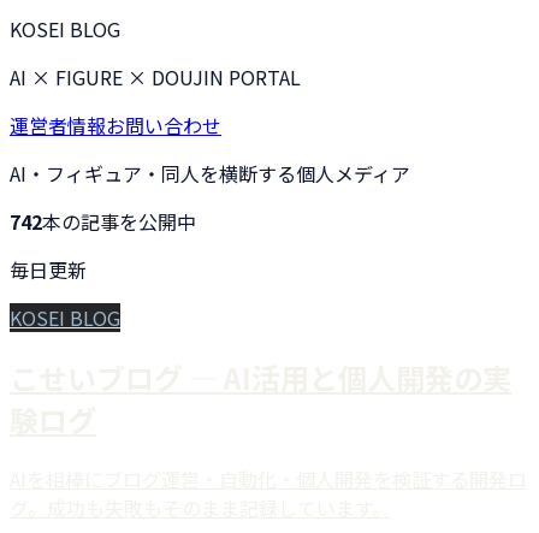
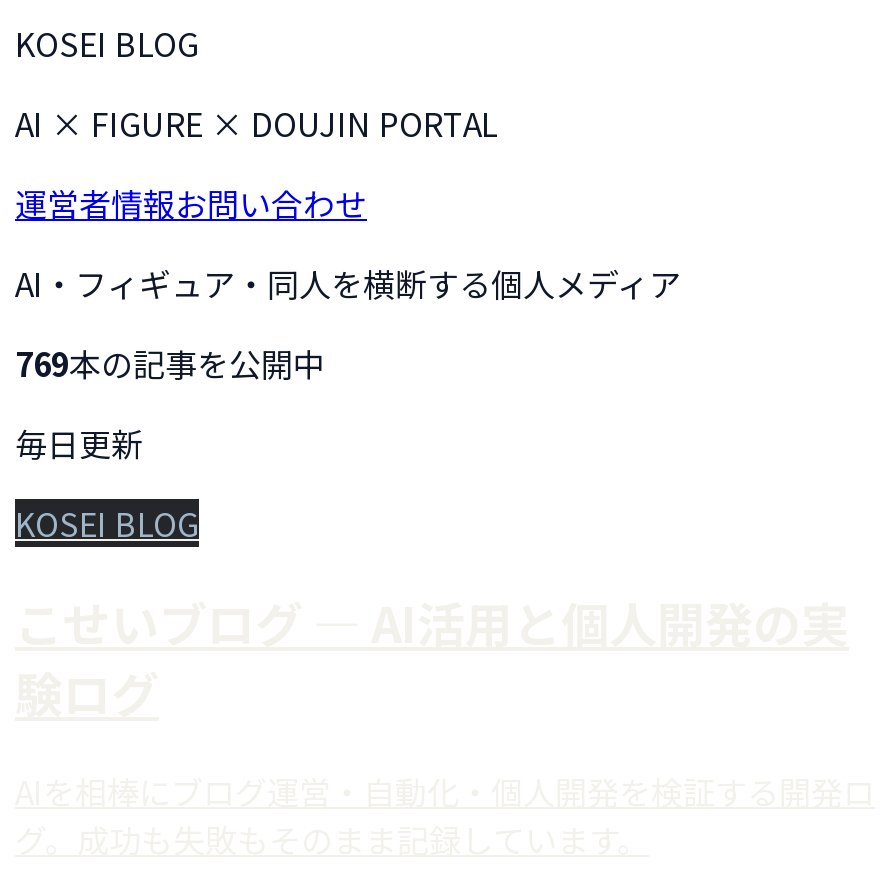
[10,207,196,236] 742本の記事を公開中 -> [15,339,325,387] 769本の記事を公開中

